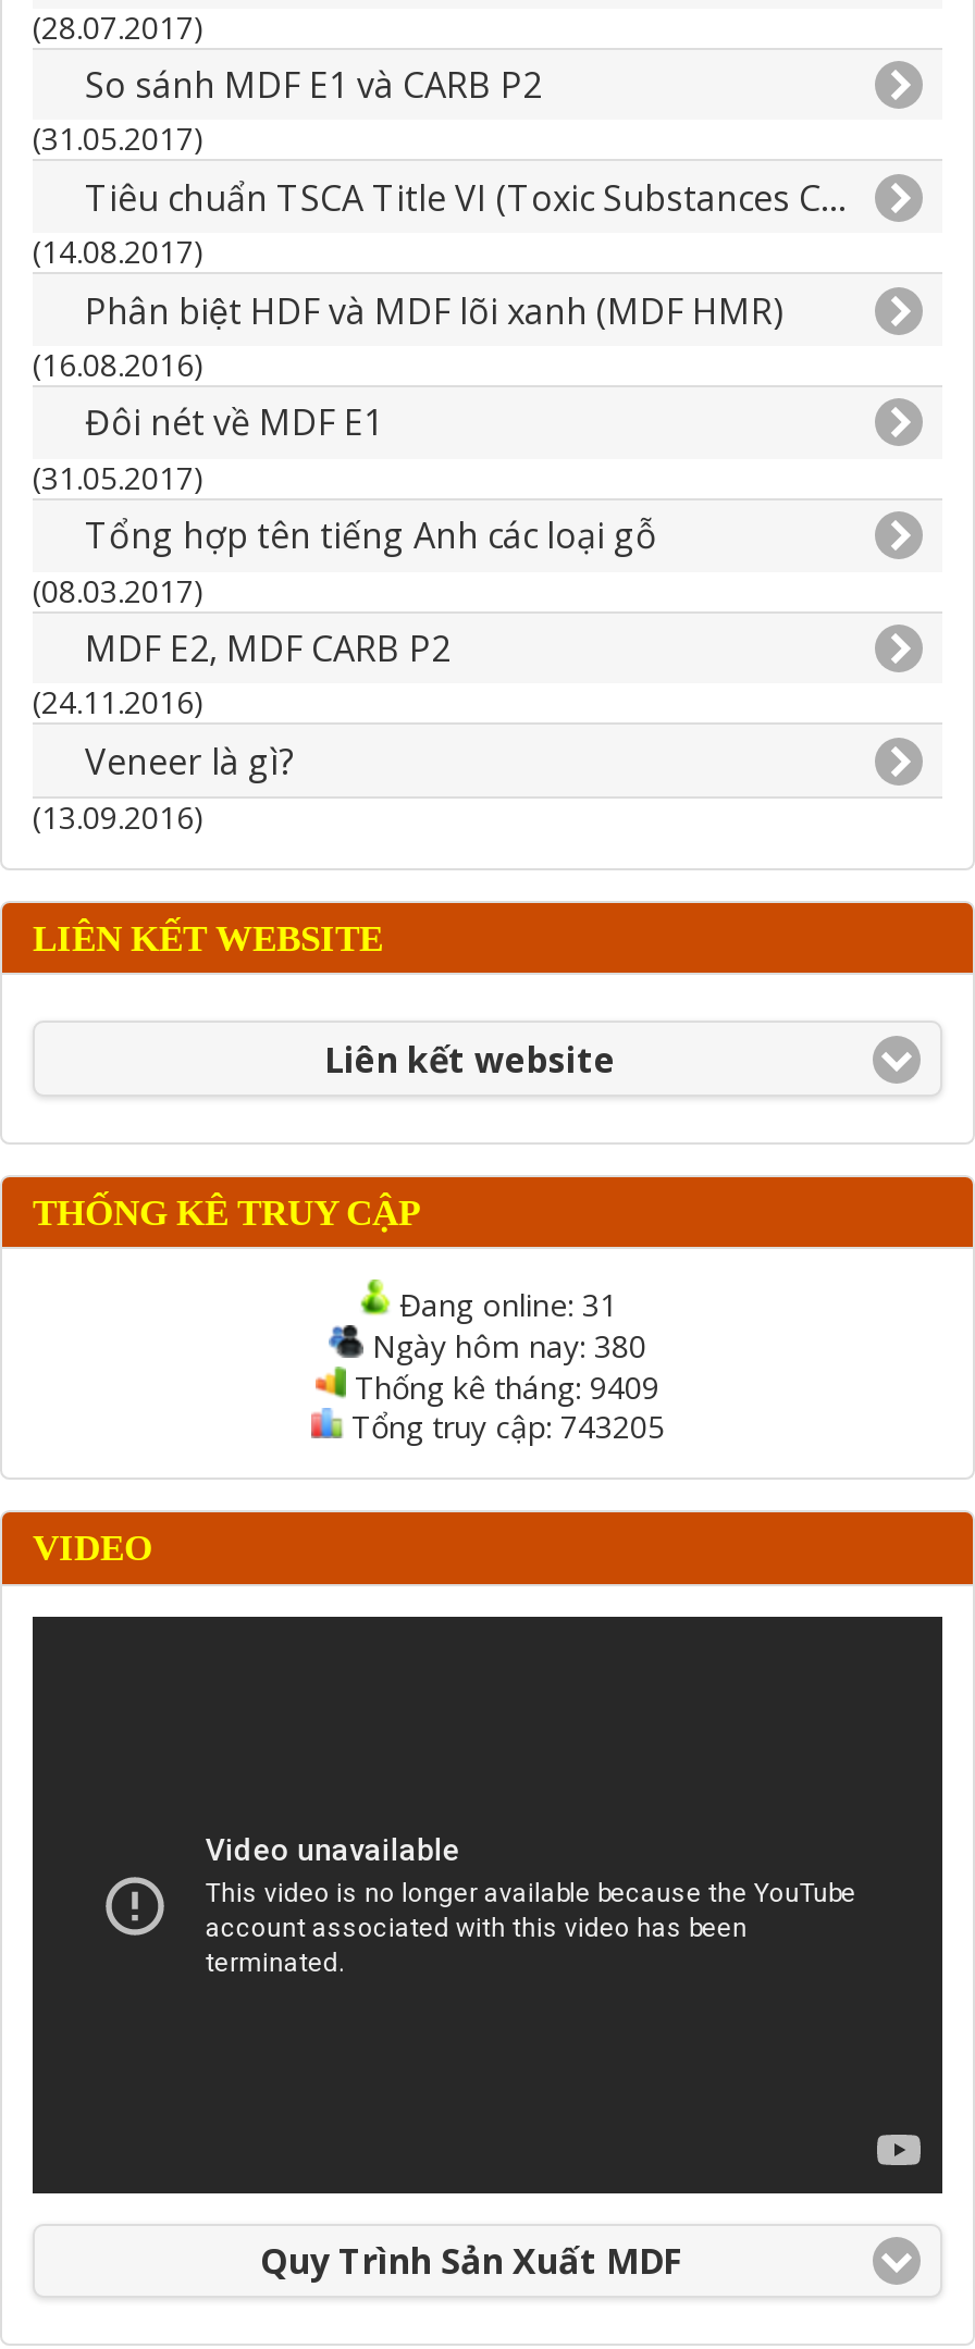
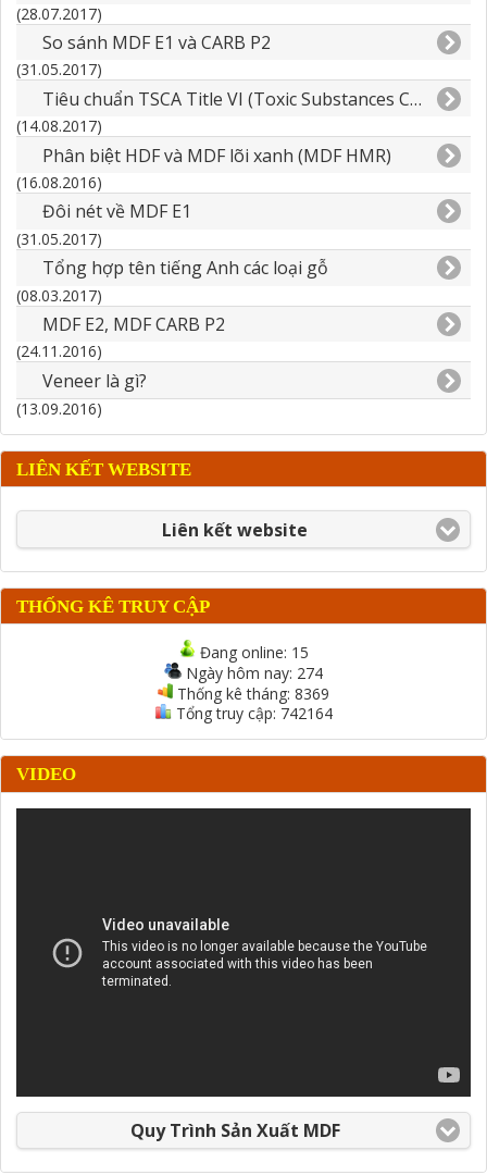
[391,1284,617,1326] Đang online: 31 -> [195,642,308,663] Đang online: 15
[363,1326,646,1367] Ngày hôm nay: 380 -> [182,663,323,684] Ngày hôm nay: 274
[346,1367,659,1409] Thống kê tháng: 9409 -> [173,684,329,704] Thống kê tháng: 8369
[343,1406,665,1448] Tổng truy cập: 743205 -> [171,703,332,724] Tổng truy cập: 742164

